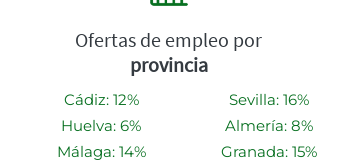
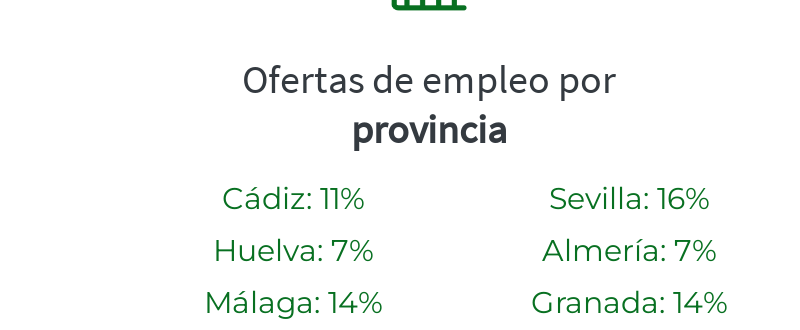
[63,90,138,109] Cádiz: 12% -> [222,179,364,217] Cádiz: 11%
[61,116,141,135] Huelva: 6% -> [213,231,373,269] Huelva: 7%
[225,116,313,135] Almería: 8% -> [542,231,716,269] Almería: 7%
[221,142,317,161] Granada: 15% -> [531,283,727,321] Granada: 14%

